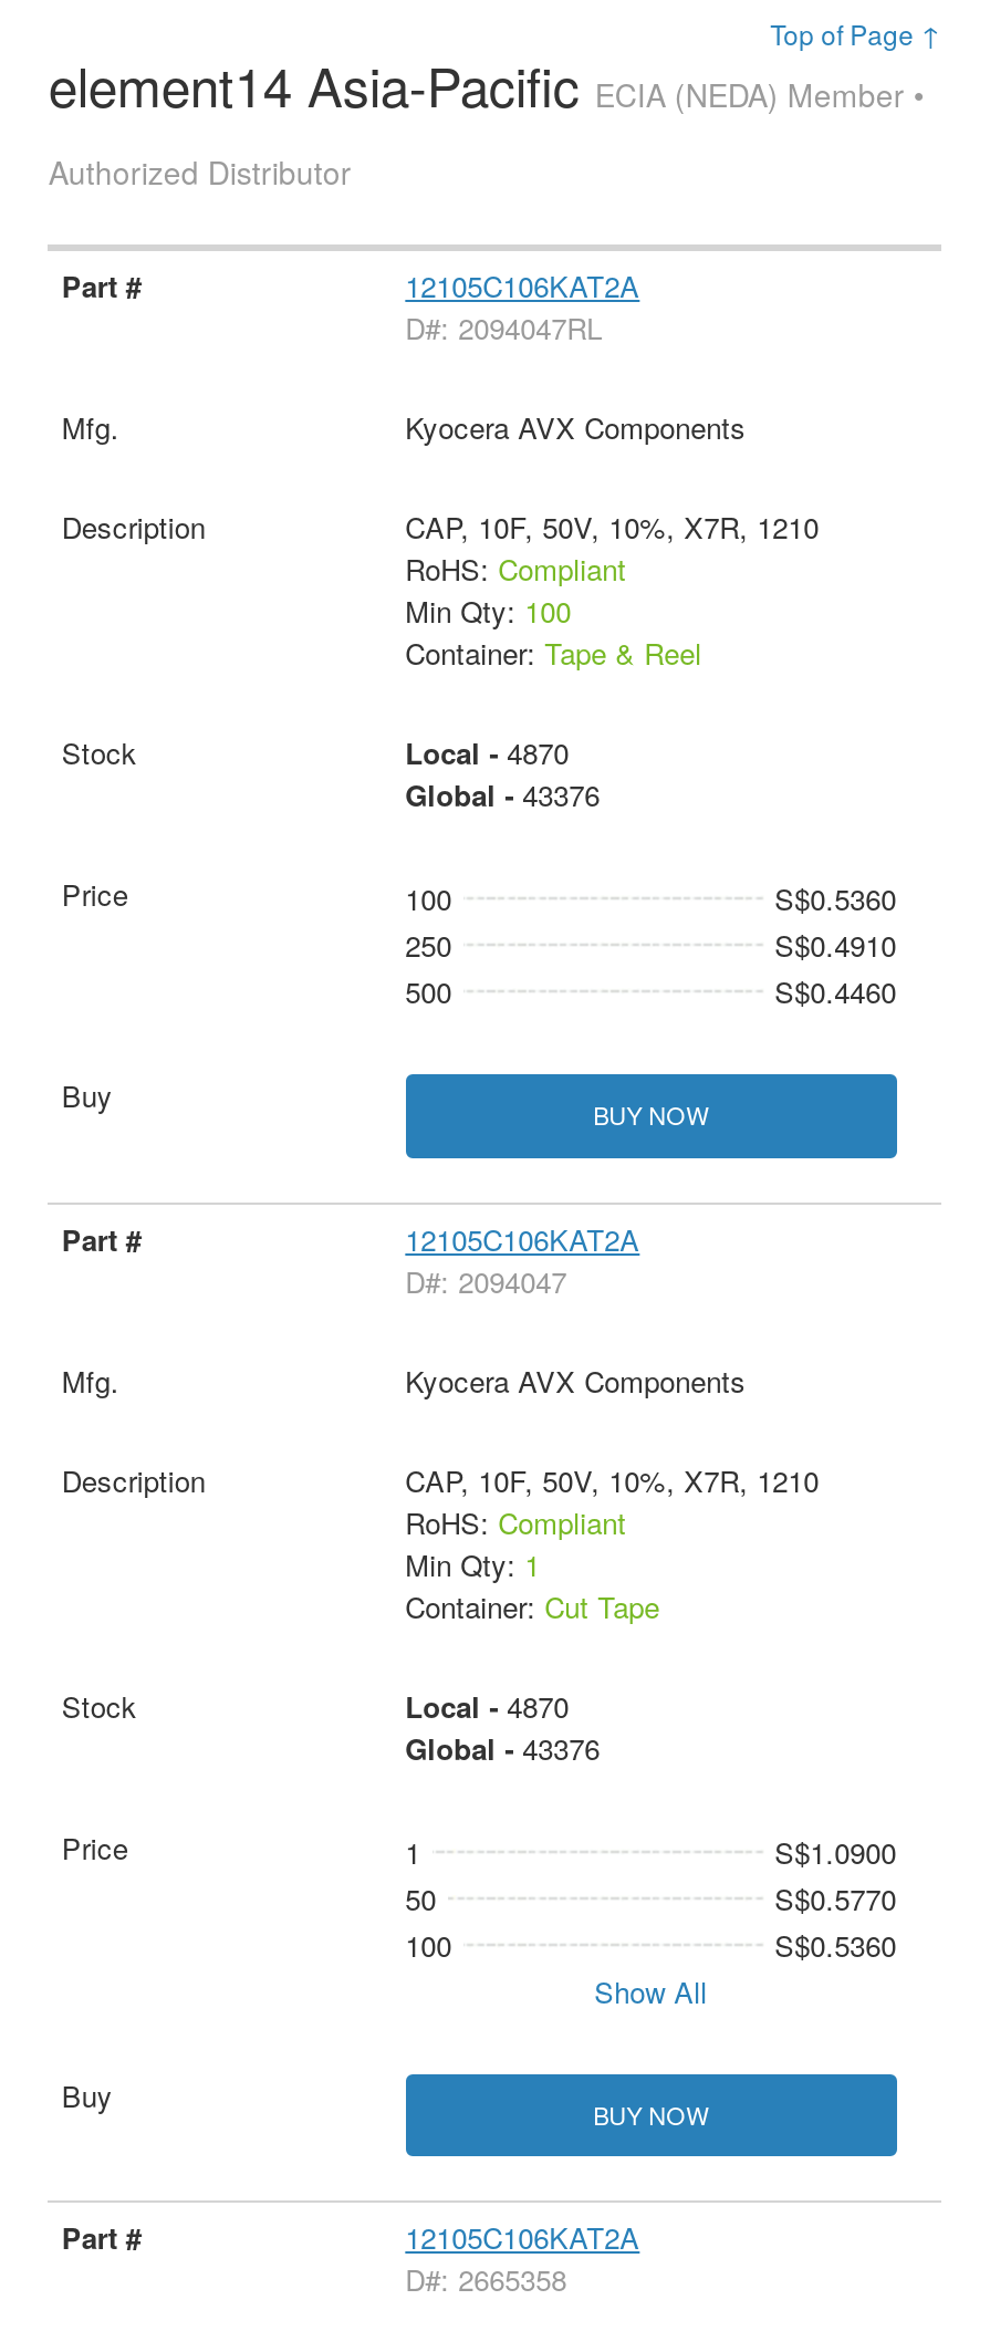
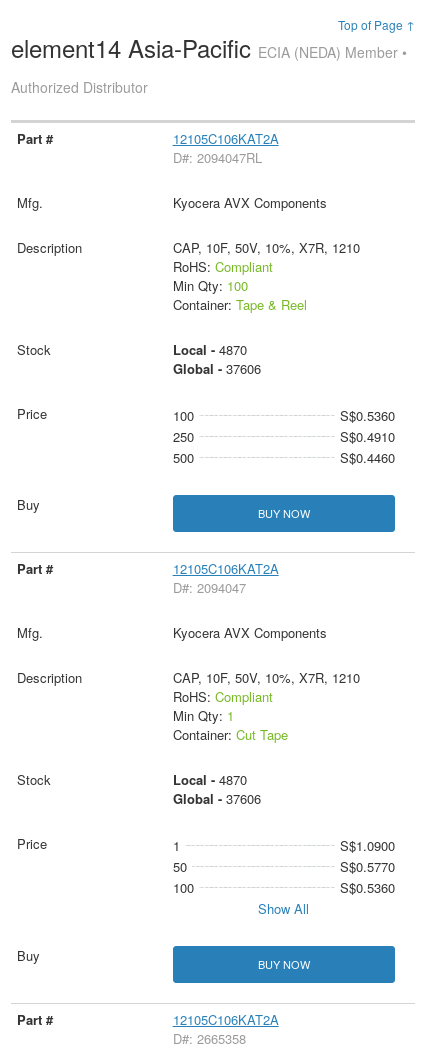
[405,774,600,816] Global - 43376 -> [173,359,261,378] Global - 37606
[405,1726,600,1768] Global - 43376 -> [173,789,261,808] Global - 37606

